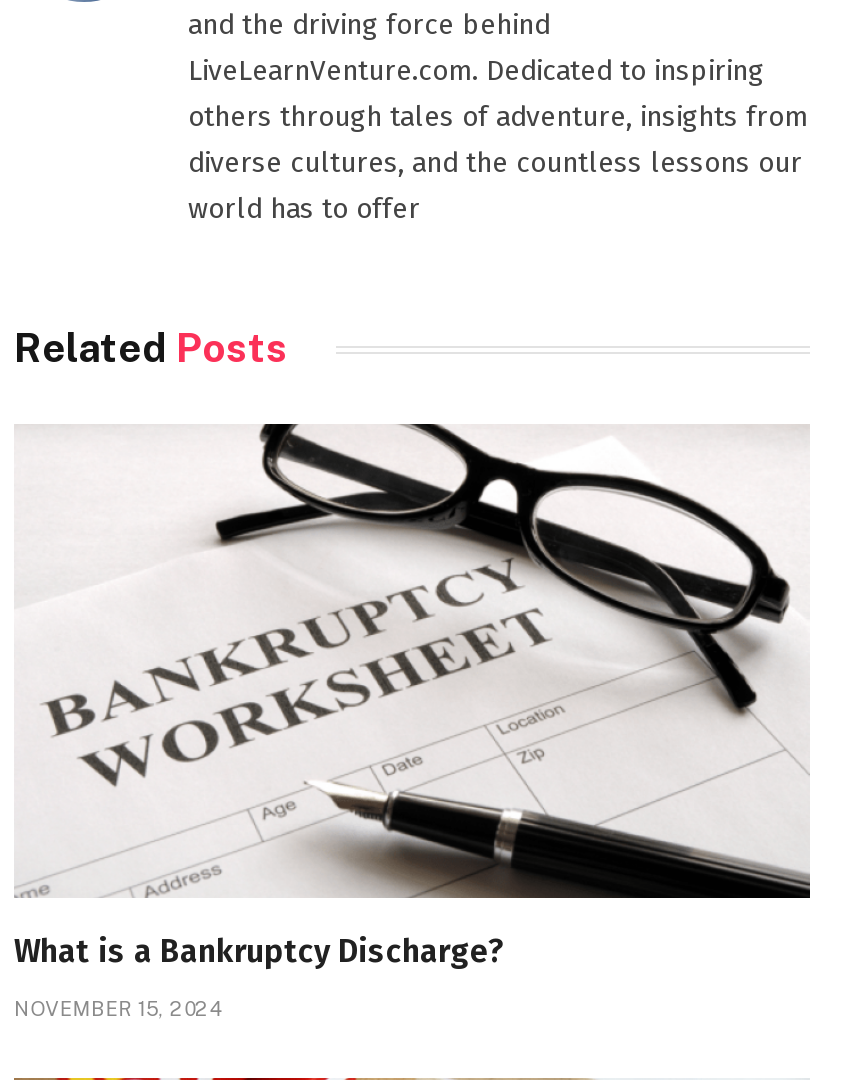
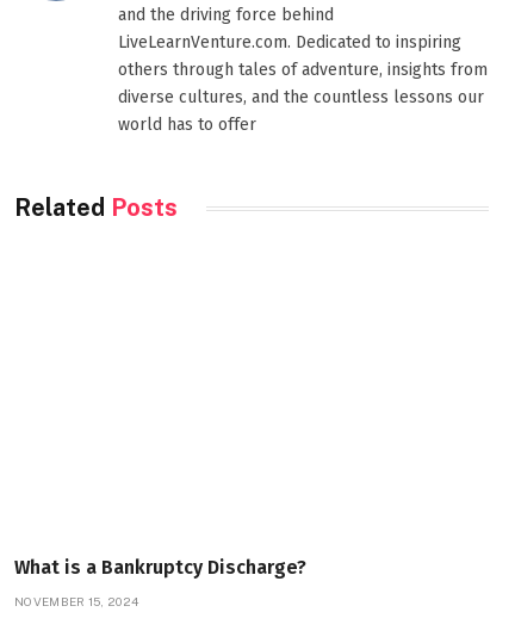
[14,422,812,900] [image] -> none

